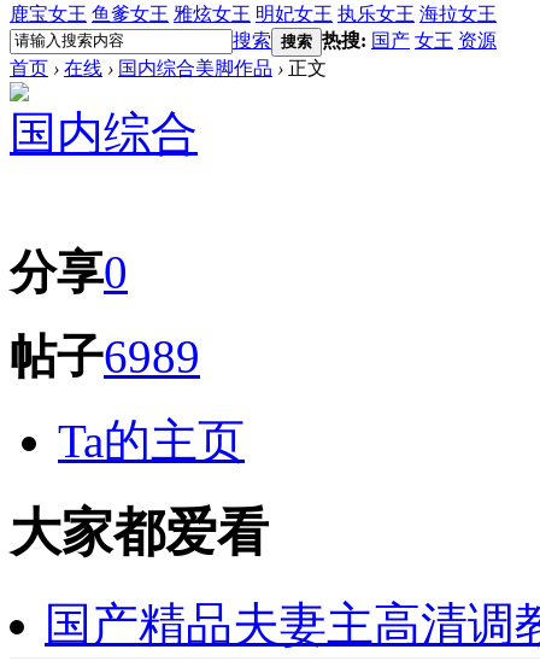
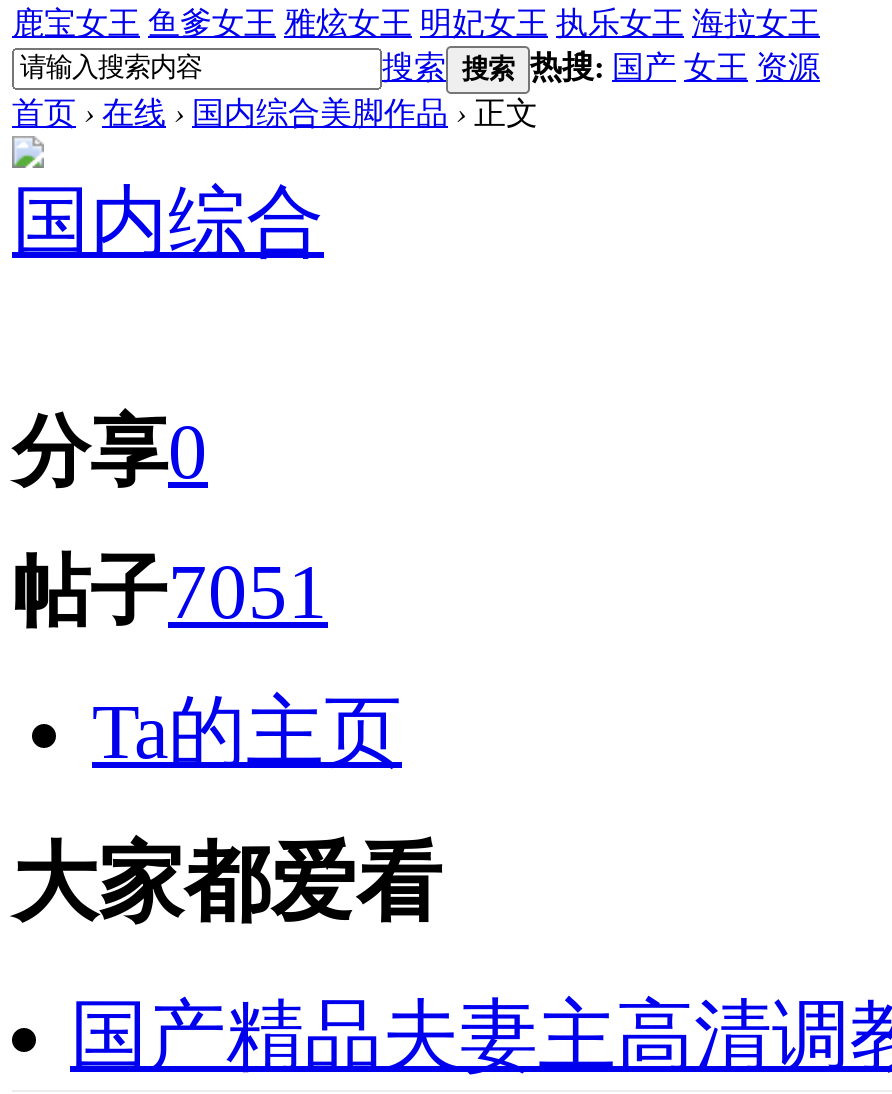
[10,330,200,382] 帖子6989 -> [12,548,328,634] 帖子7051

